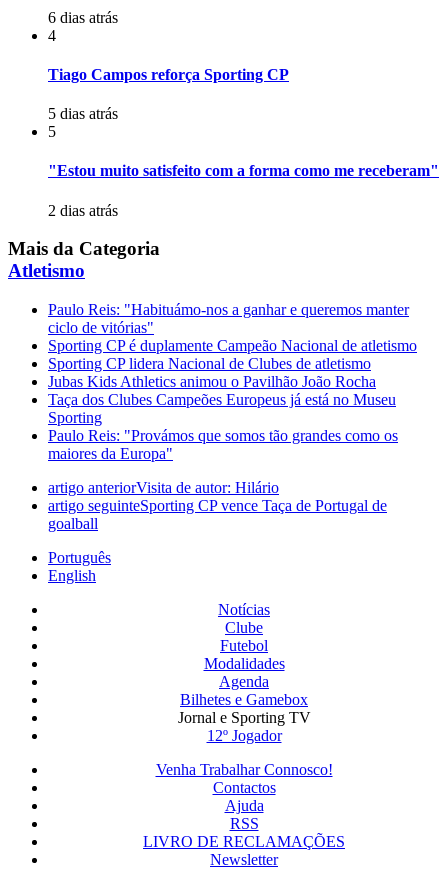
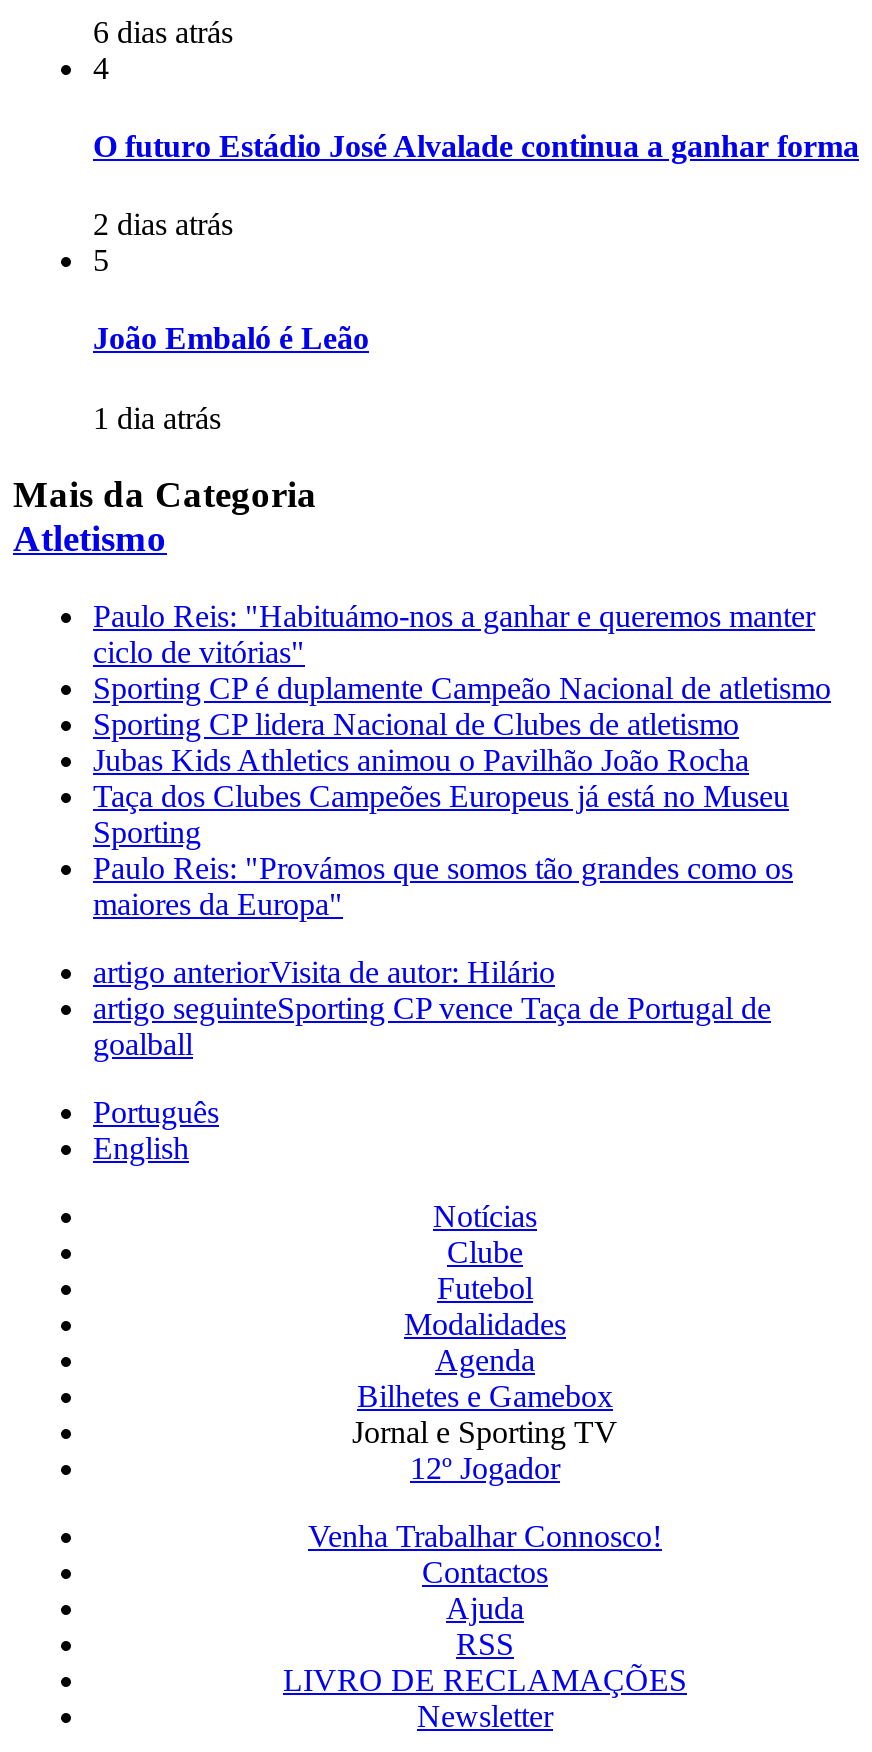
[48,66,289,83] Tiago Campos reforça Sporting CP -> [93,129,859,163] O futuro Estádio José Alvalade continua a ganhar forma
[48,105,118,122] 5 dias atrás -> [93,207,233,241] 2 dias atrás
[48,162,439,179] "Estou muito satisfeito com a forma como me receberam" -> [93,322,369,356] João Embaló é Leão
[48,202,118,219] 2 dias atrás -> [93,400,221,434] 1 dia atrás

